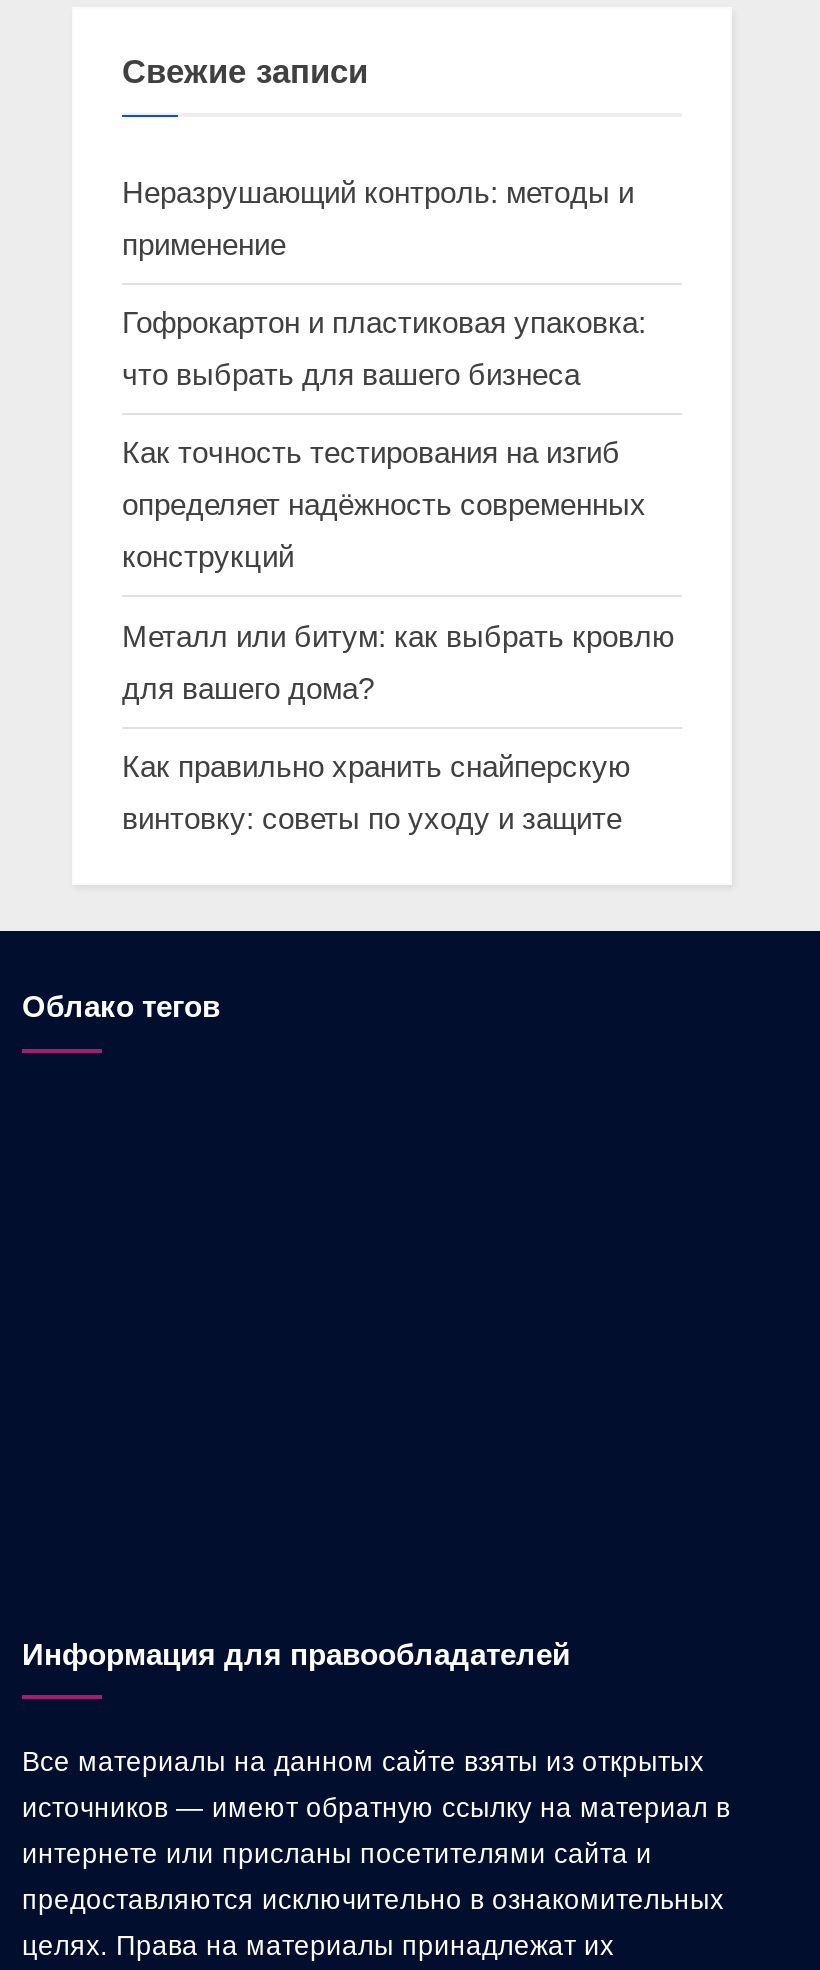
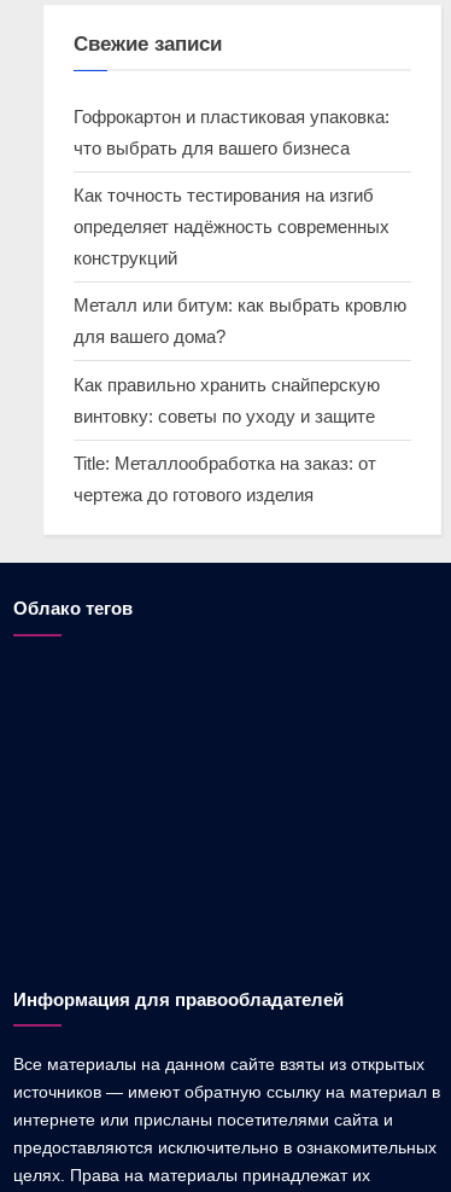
[122,175,634,261] Неразрушающий контроль: методы и | применение -> none
moved [122,305,674,834] -> [74,106,406,426]: Гофрокартон и пластиковая упаковка: | что выбрать для вашего бизнеса | Как точность тестирования на изгиб | ... | Как правильно хранить снайперскую | винтовку: советы по уходу и защите
none -> [74,453,376,504] Title: Металлообработка на заказ: от | чертежа до готового изделия

